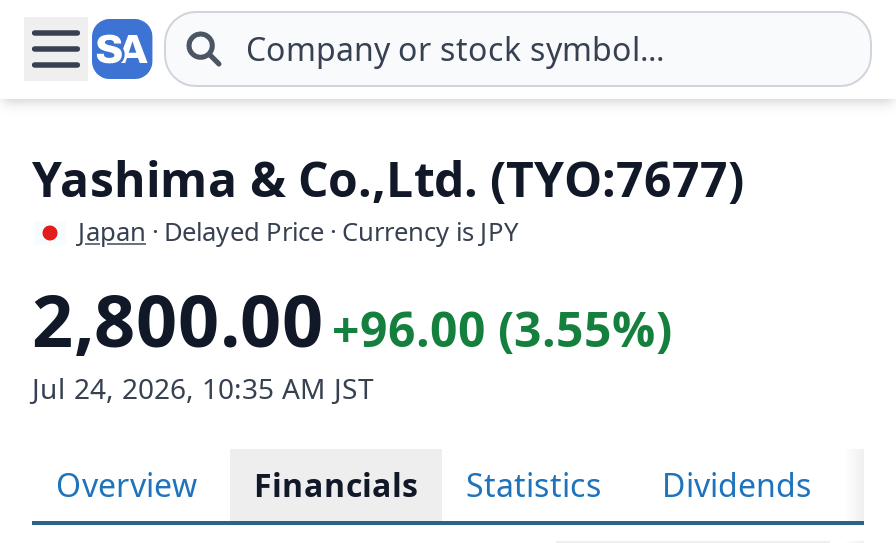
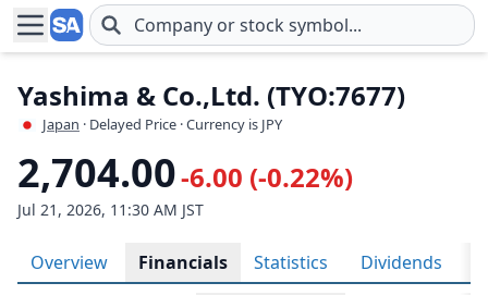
[32,271,672,369] 2,800.00 +96.00 (3.55%) -> [17,146,353,199] 2,704.00 -6.00 (-0.22%)
[32,369,374,407] Jul 24, 2026, 10:35 AM JST -> [17,199,204,220] Jul 21, 2026, 11:30 AM JST

